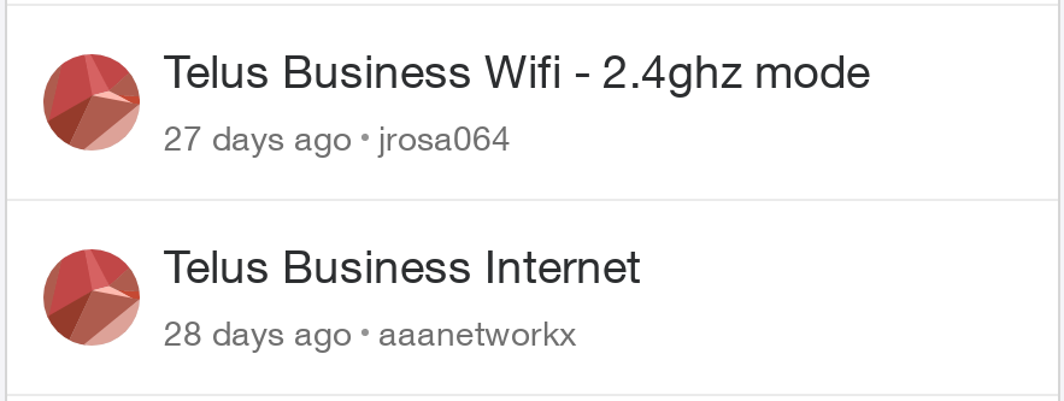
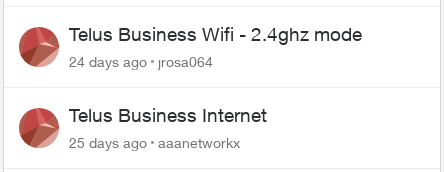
[164,117,511,158] 27 days ago jrosa064 -> [69,53,213,70] 24 days ago jrosa064
[164,312,576,353] 28 days ago aaanetworkx -> [69,134,240,151] 25 days ago aaanetworkx

